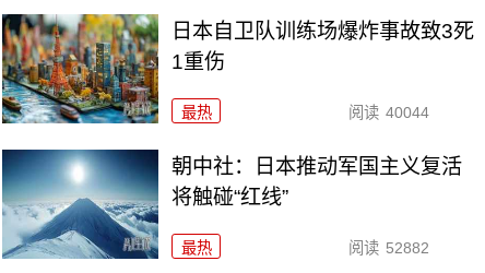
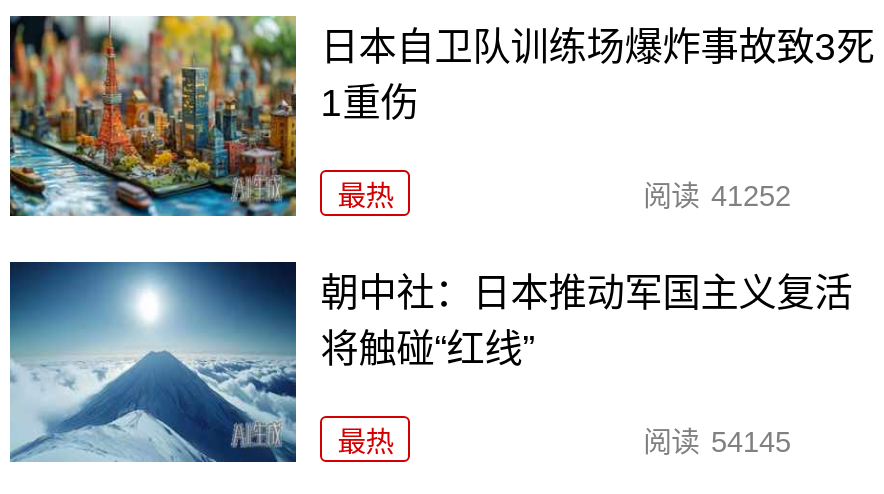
[348,104,429,121] 阅读 40044 -> [643,179,791,211] 阅读 41252
[348,239,429,257] 阅读 52882 -> [643,427,791,459] 阅读 54145

